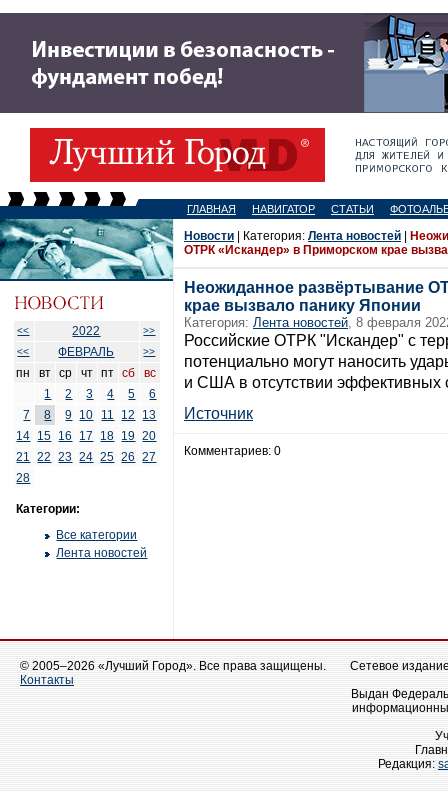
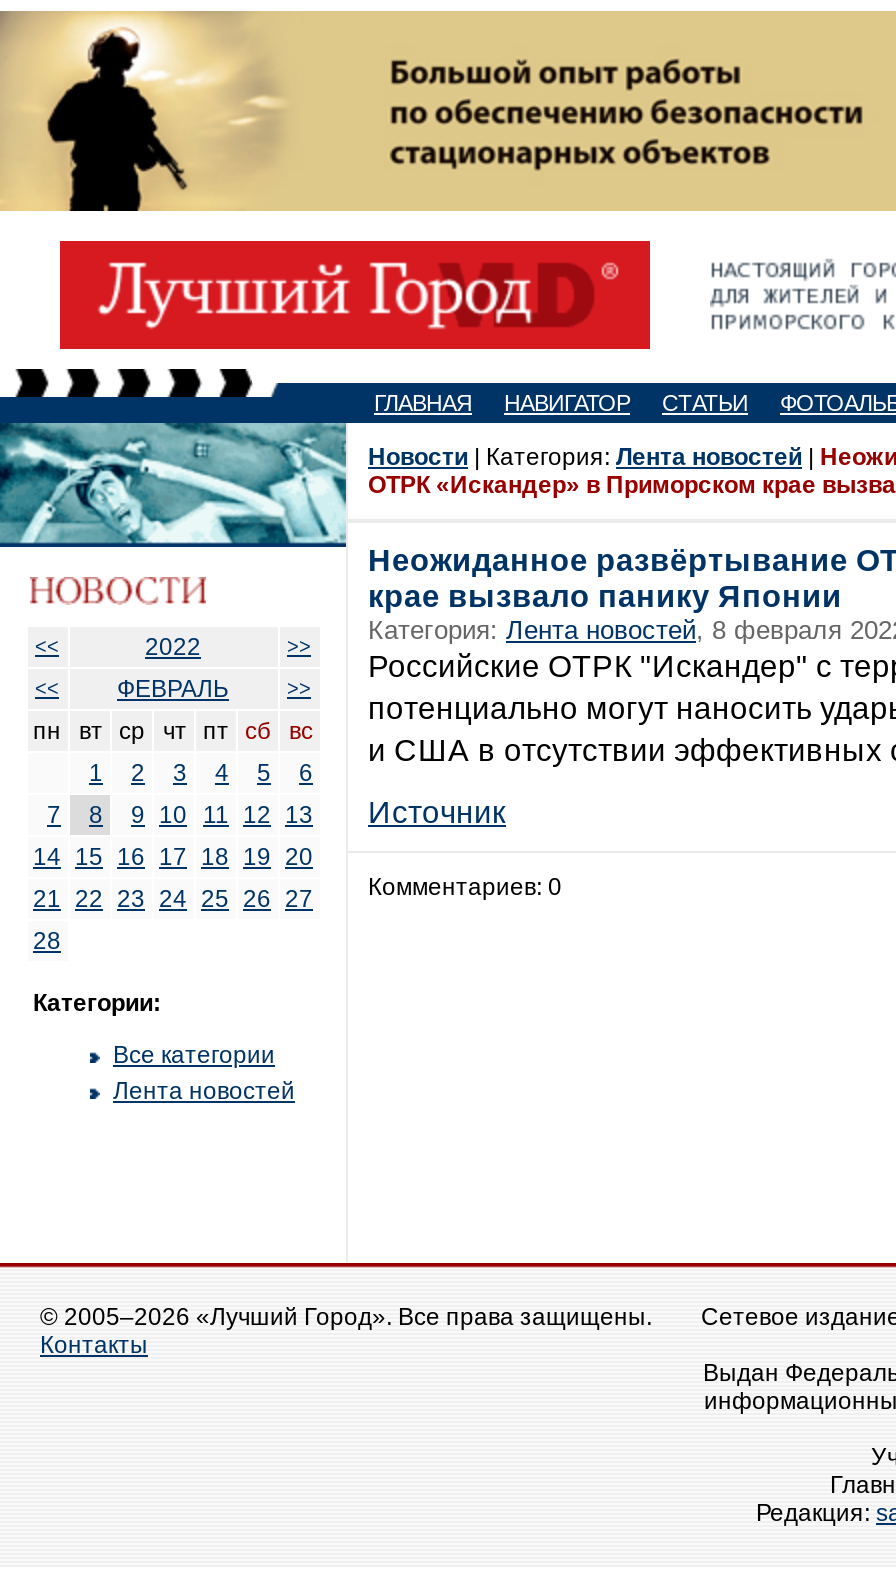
[3,12,445,114] [image] -> [6,11,890,213] [image]

